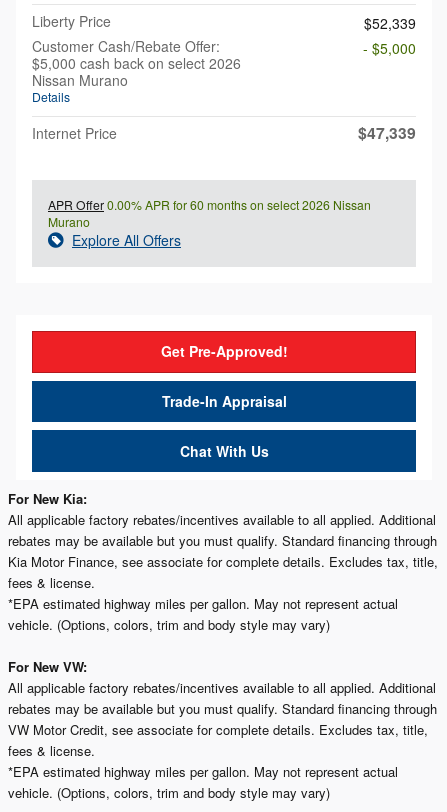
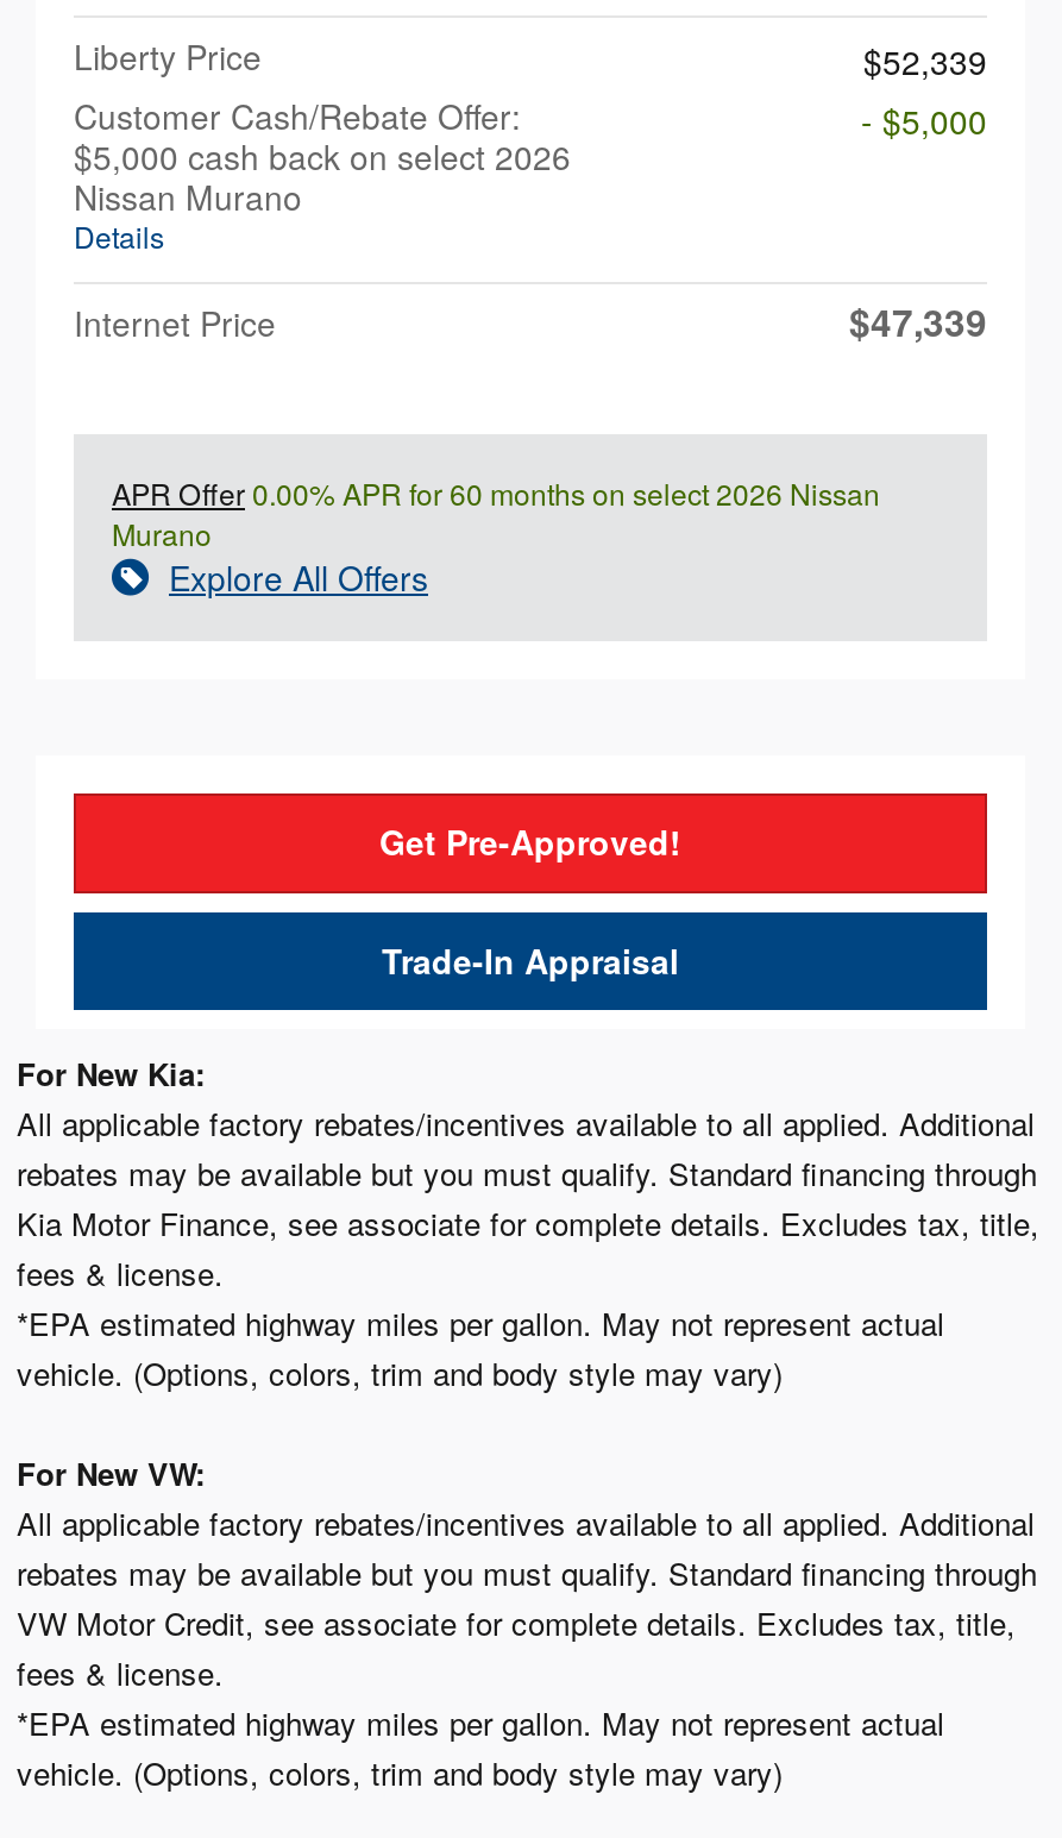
[179,441,268,461] Chat With Us -> none

